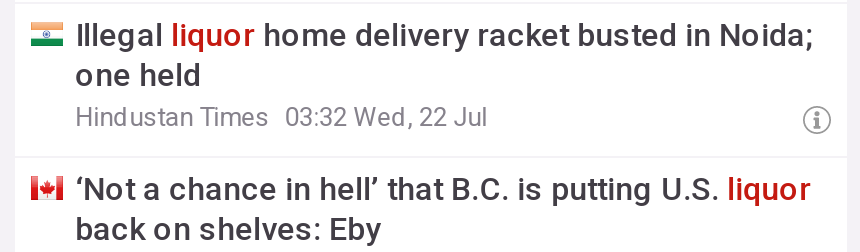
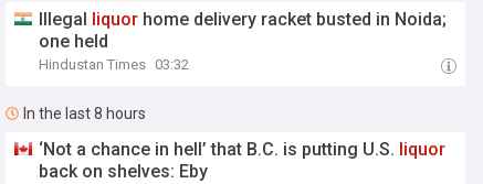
[75,102,487,132] Hindustan Times 03:32 Wed, 22 Jul -> [23,56,189,122] Hindustan Times 03:32 | In the last 8 hours

